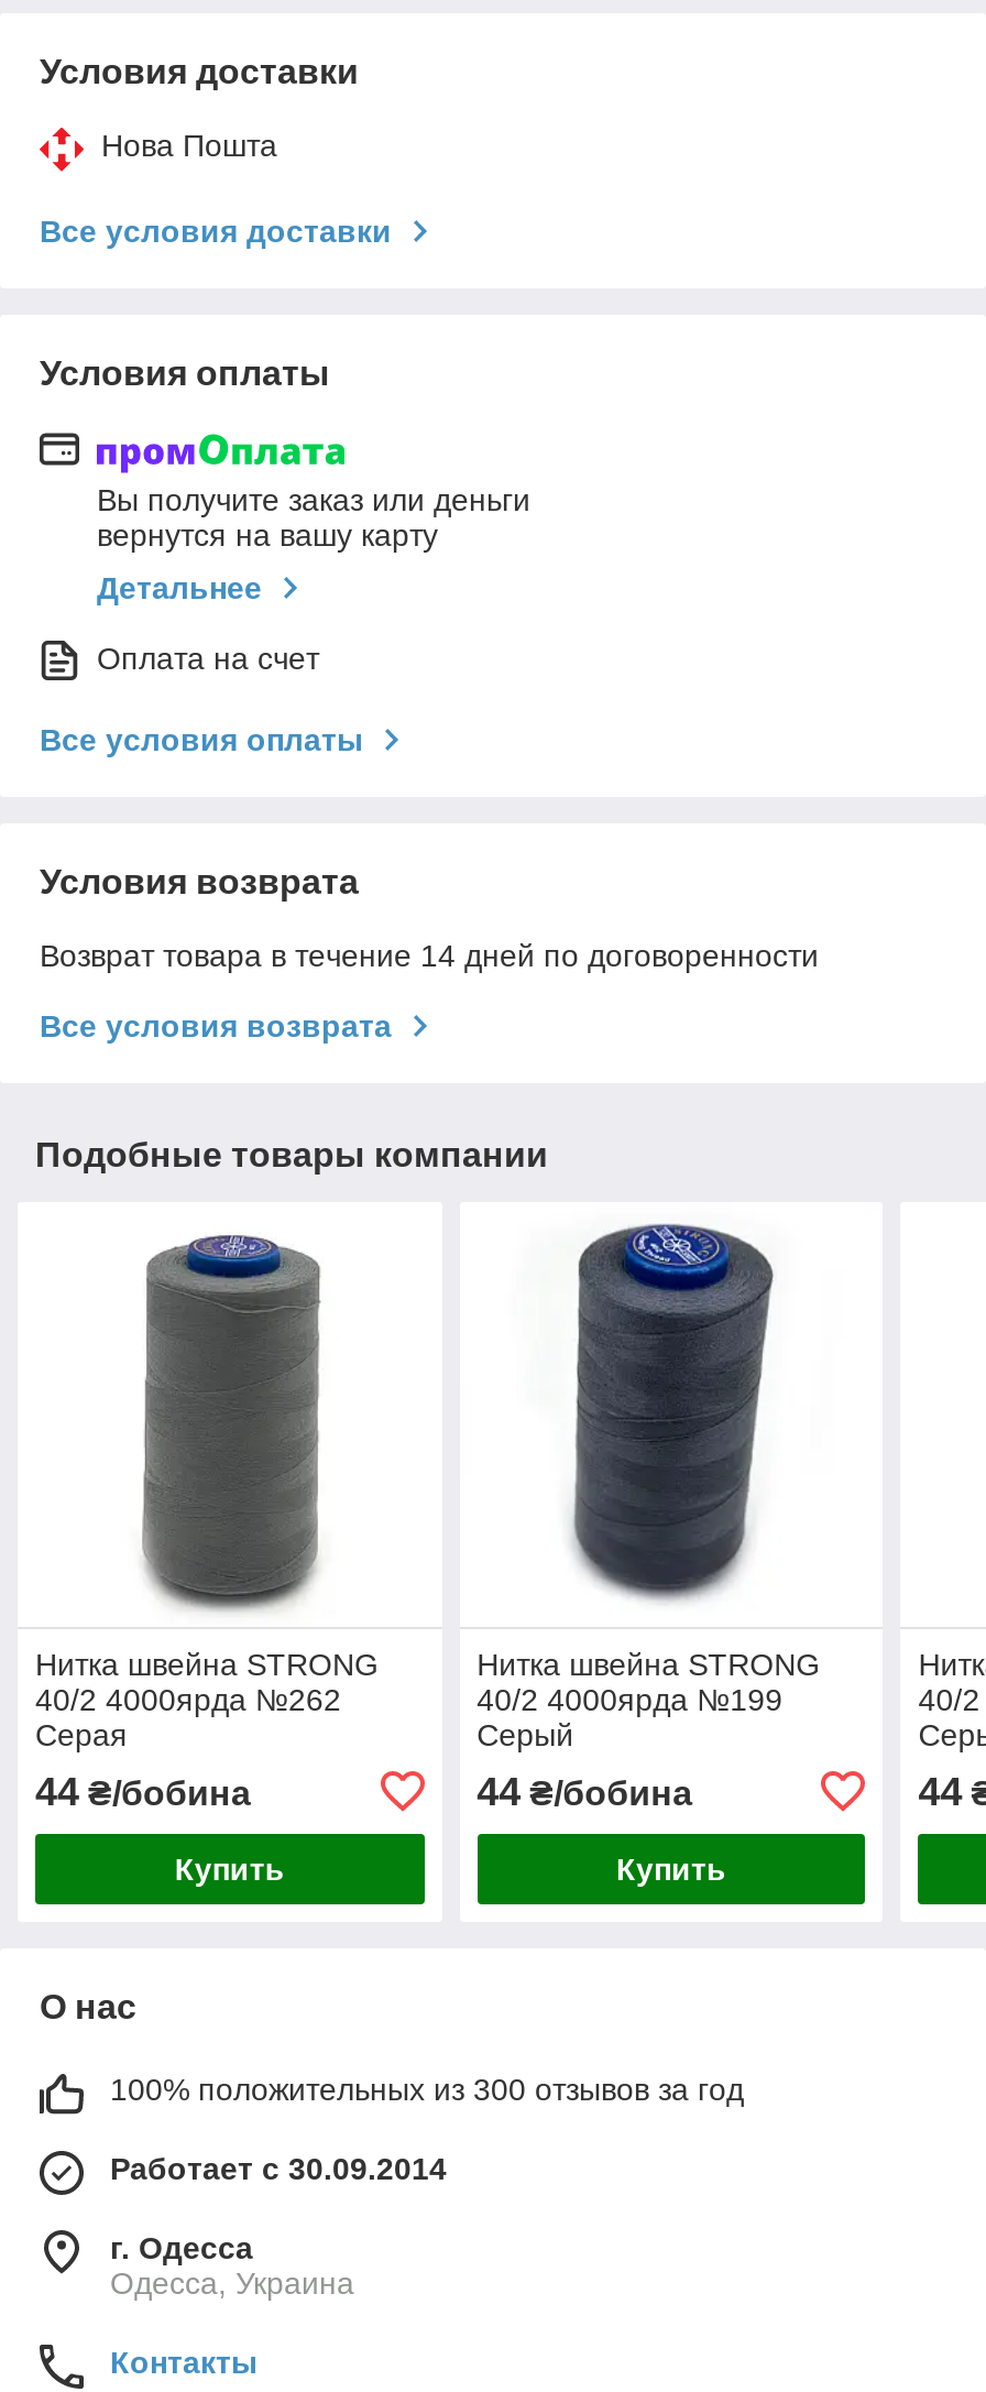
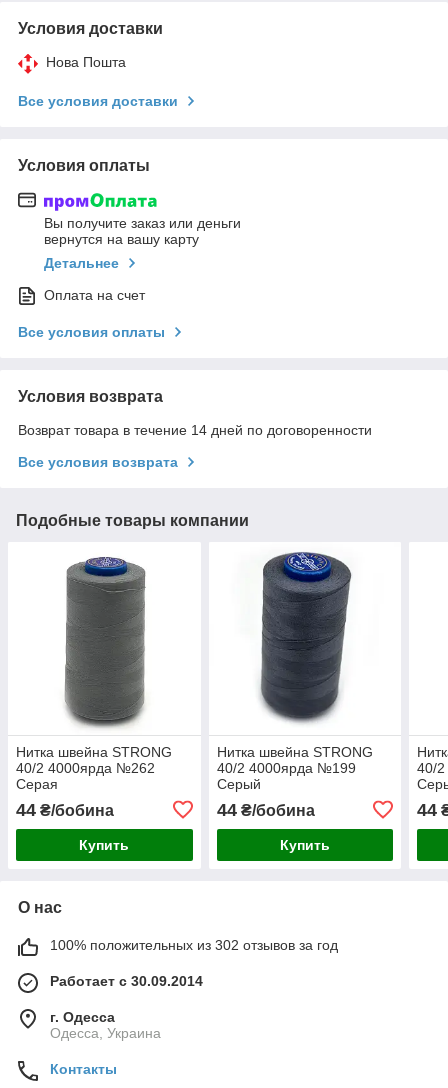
[110,2071,744,2106] 100% положительных из 300 отзывов за год -> [50,937,338,953] 100% положительных из 302 отзывов за год

